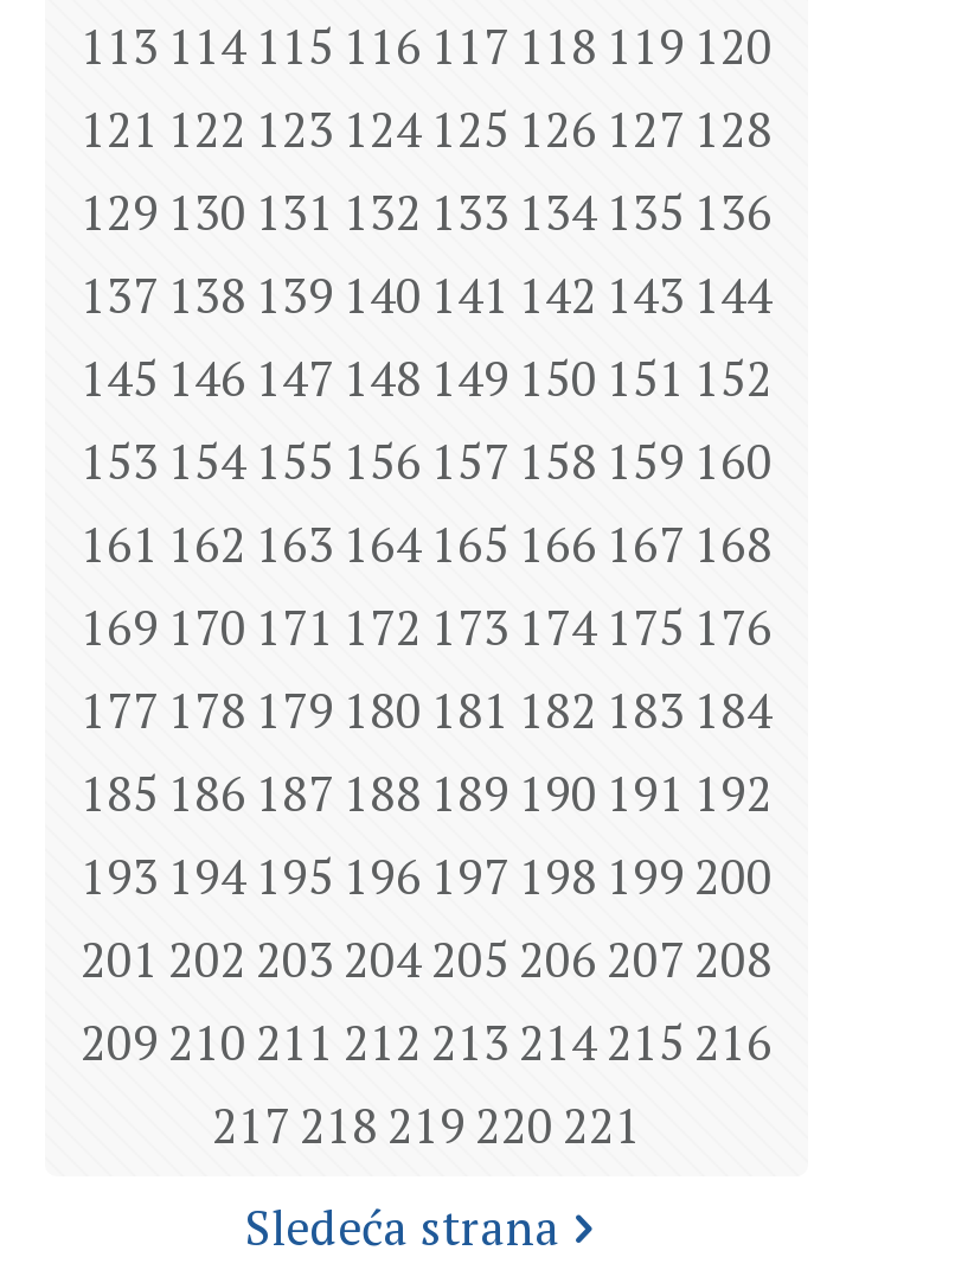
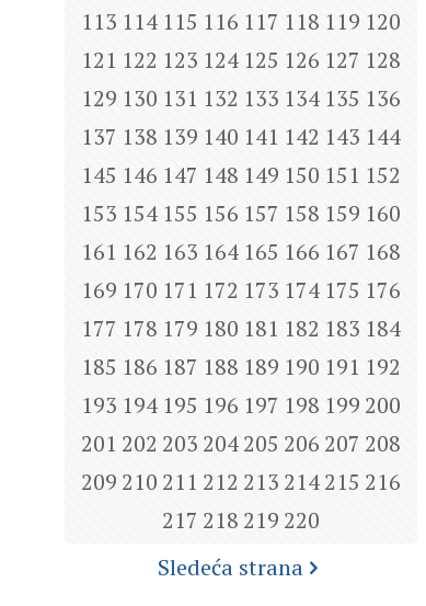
[212,1093,641,1157] 217 218 219 220 221 -> [162,505,320,535] 217 218 219 220

